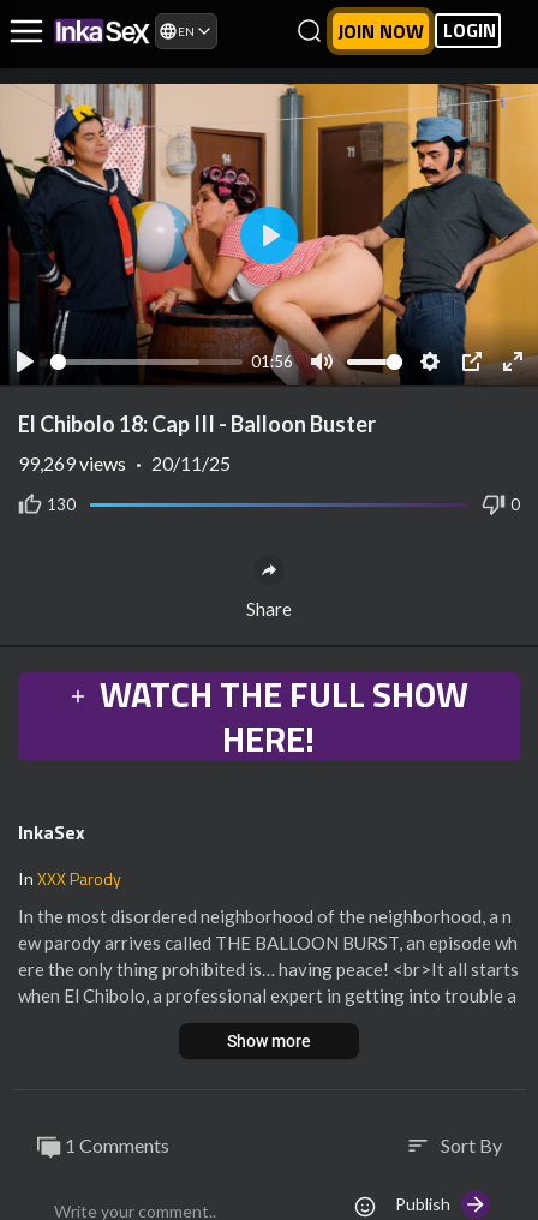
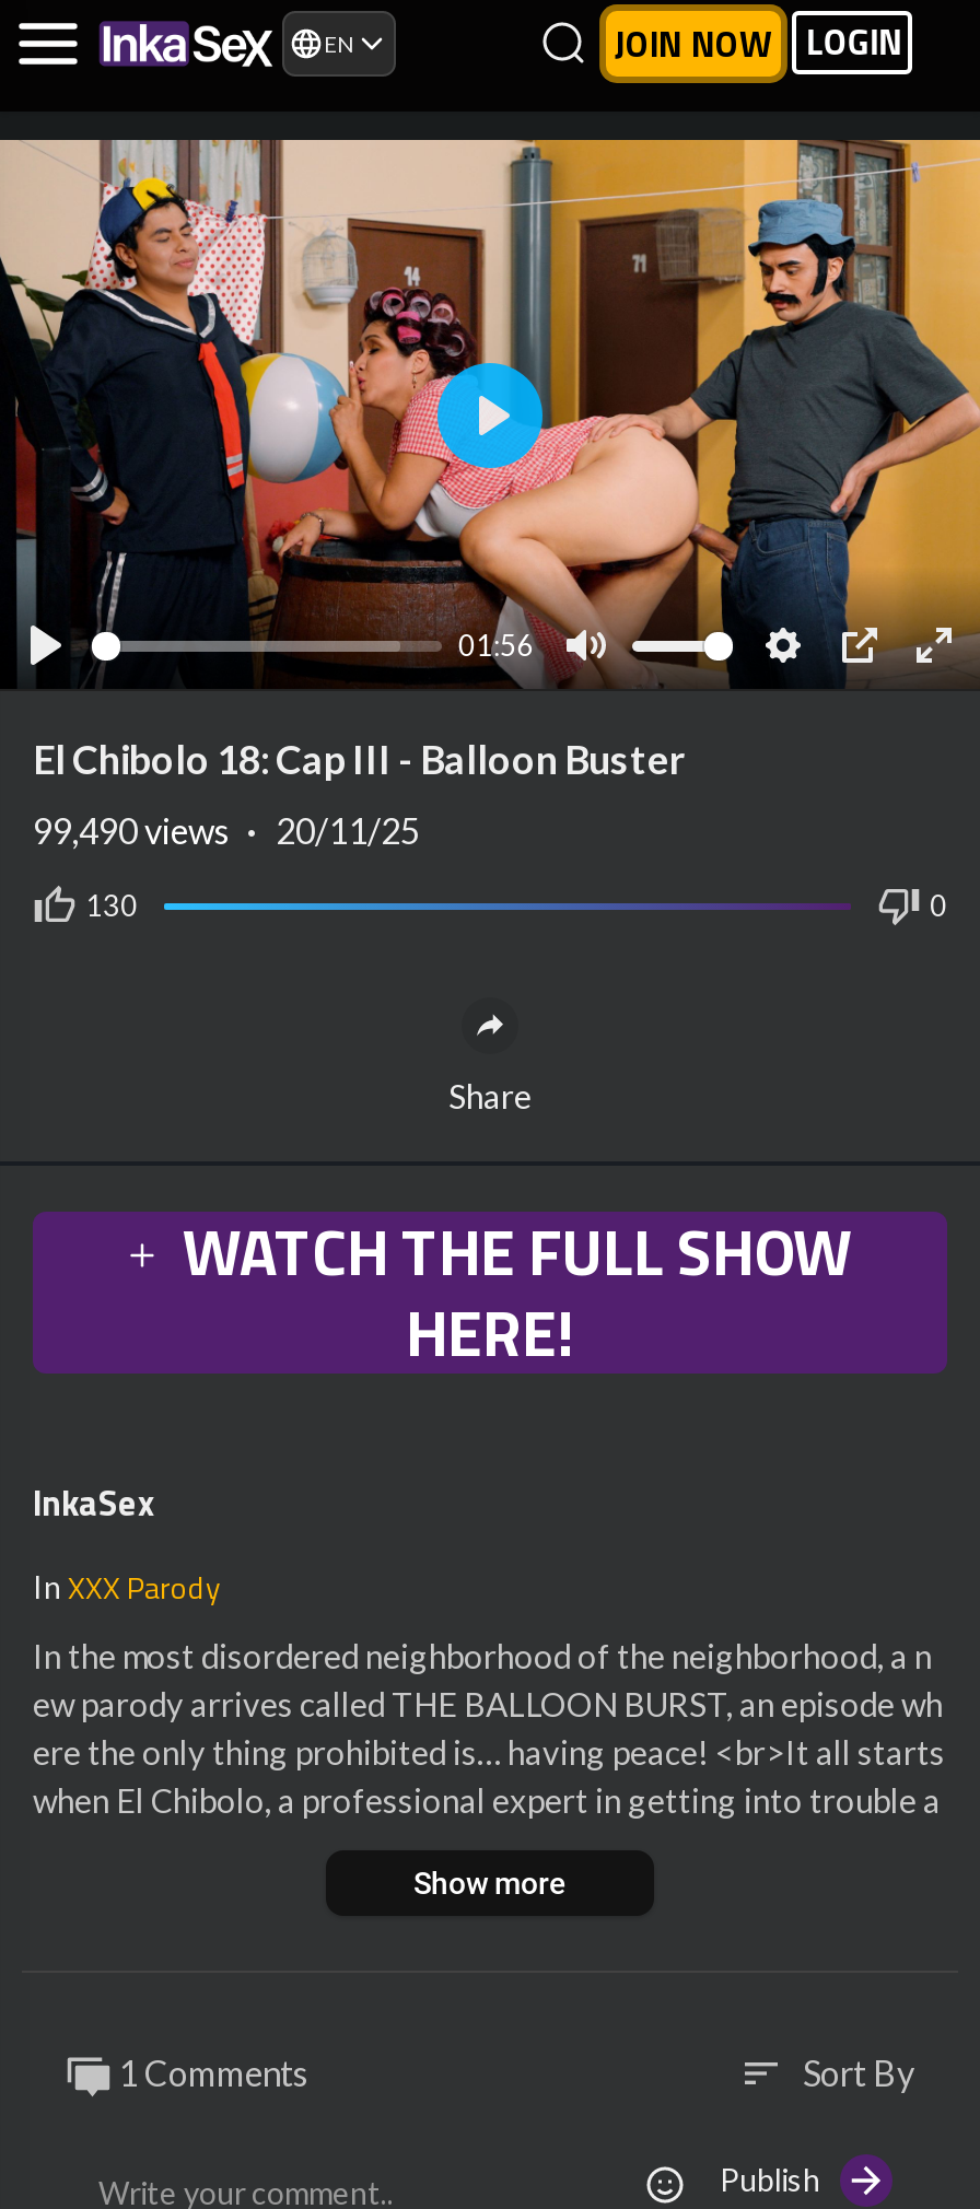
[18,451,231,474] 99,269views · 20/11/25 -> [33,809,420,851] 99,490views · 20/11/25

